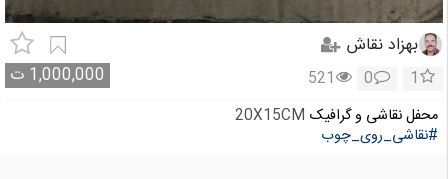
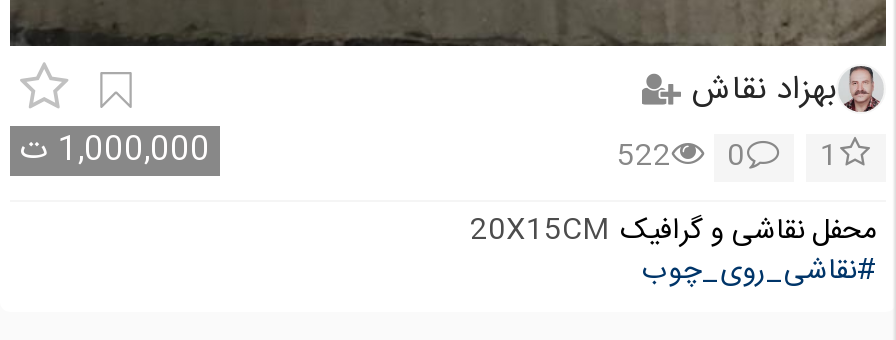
[308,67,419,91] 521 0 1 -> [616,135,838,183] 522 0 1

